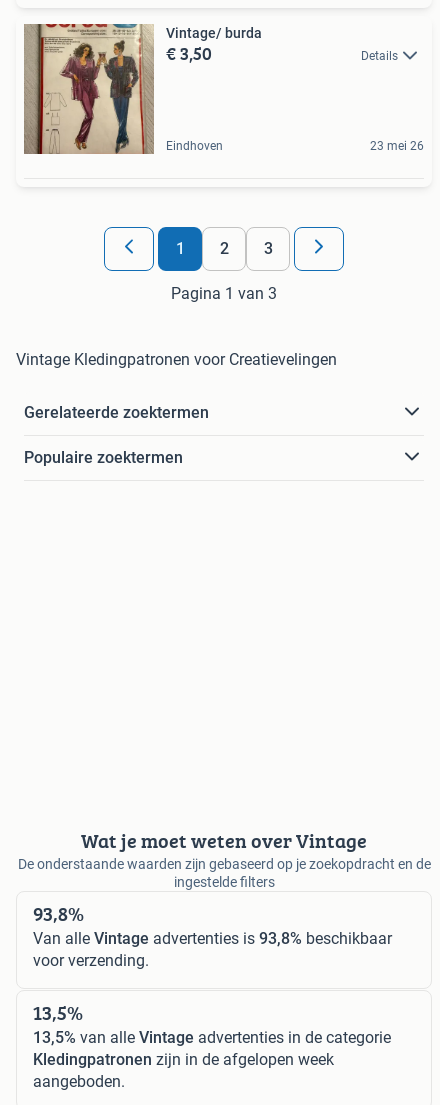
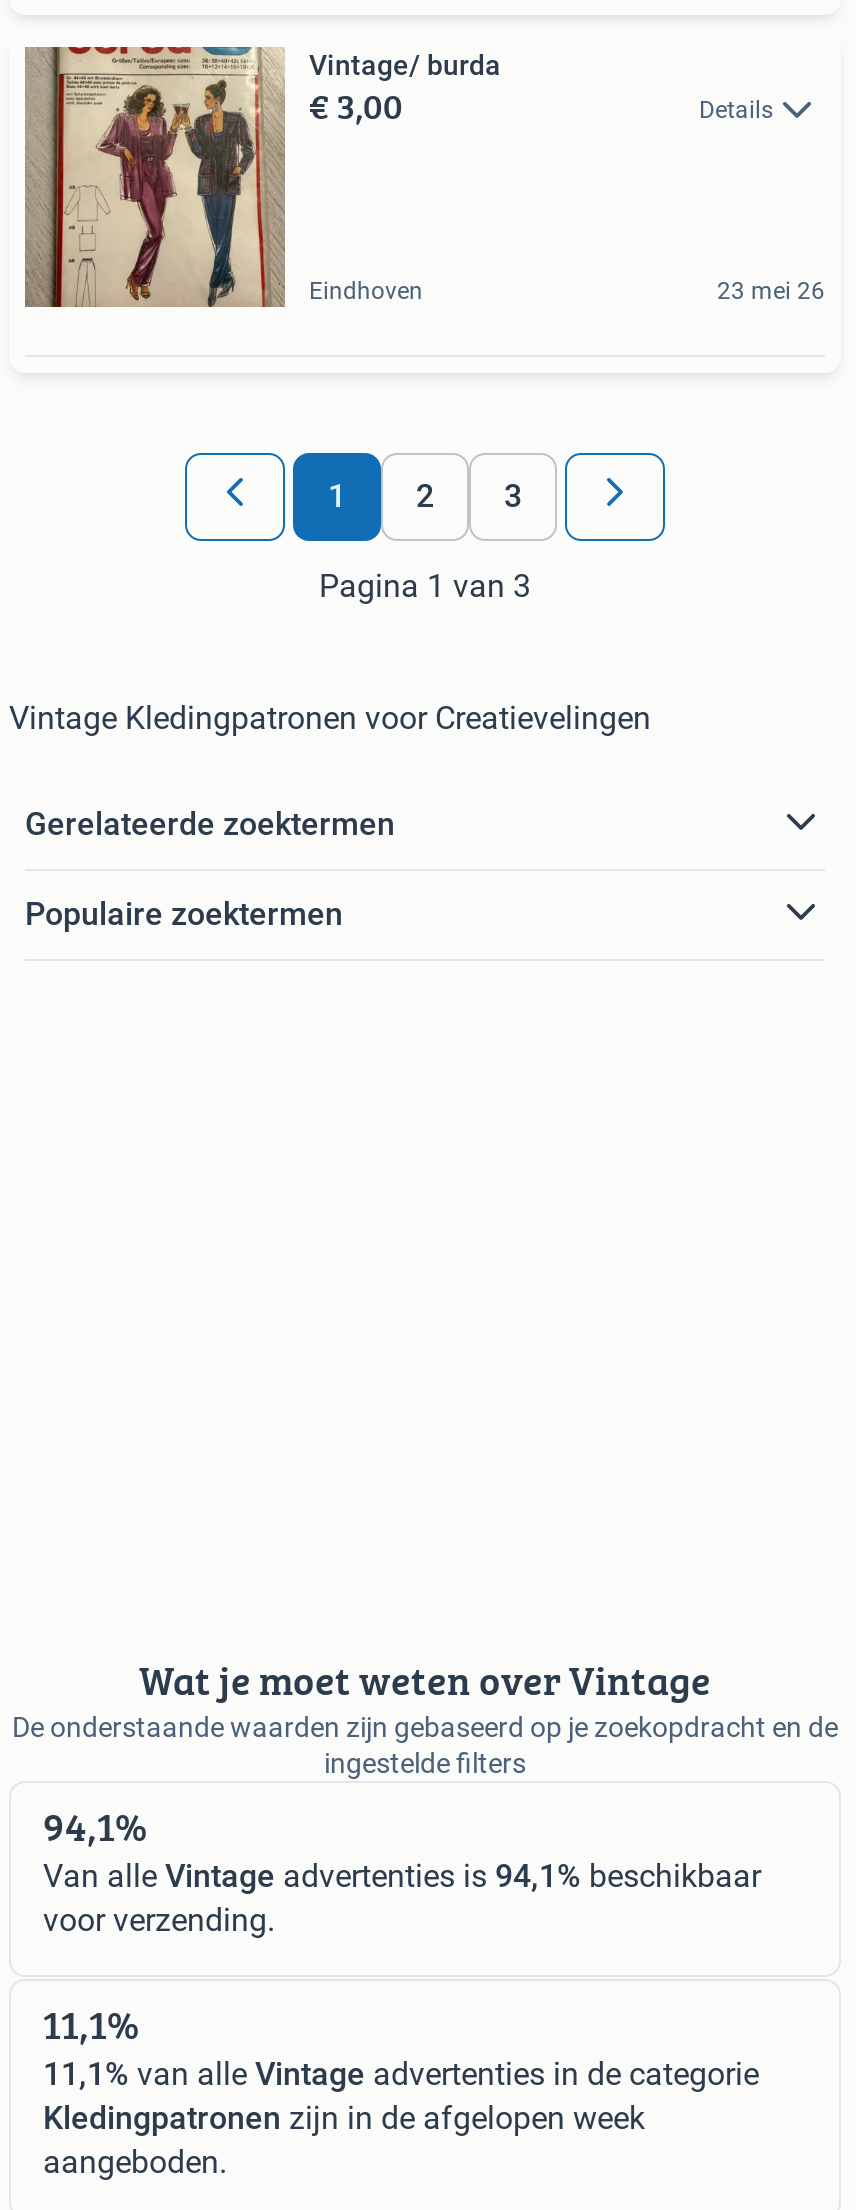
[166,40,212,67] € 3,50 -> [309,79,403,133] € 3,00
[33,899,84,928] 93,8% -> [43,1797,147,1855] 94,1%
[33,929,392,948] Van alle Vintage advertenties is 93,8% beschikbaar -> [43,1857,761,1895] Van alle Vintage advertenties is 94,1% beschikbaar
[33,998,83,1027] 13,5% -> [43,1995,139,2053] 11,1%
[33,1028,391,1047] 13,5% van alle Vintage advertenties in de categorie -> [43,2055,759,2093] 11,1% van alle Vintage advertenties in de categorie

